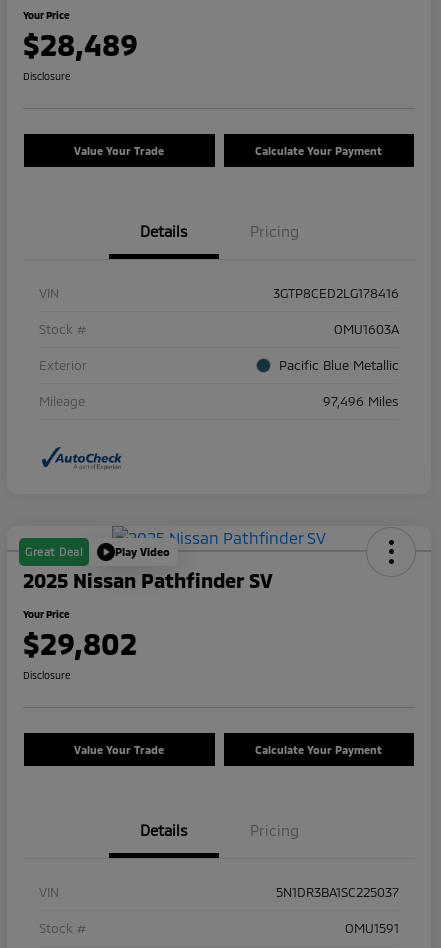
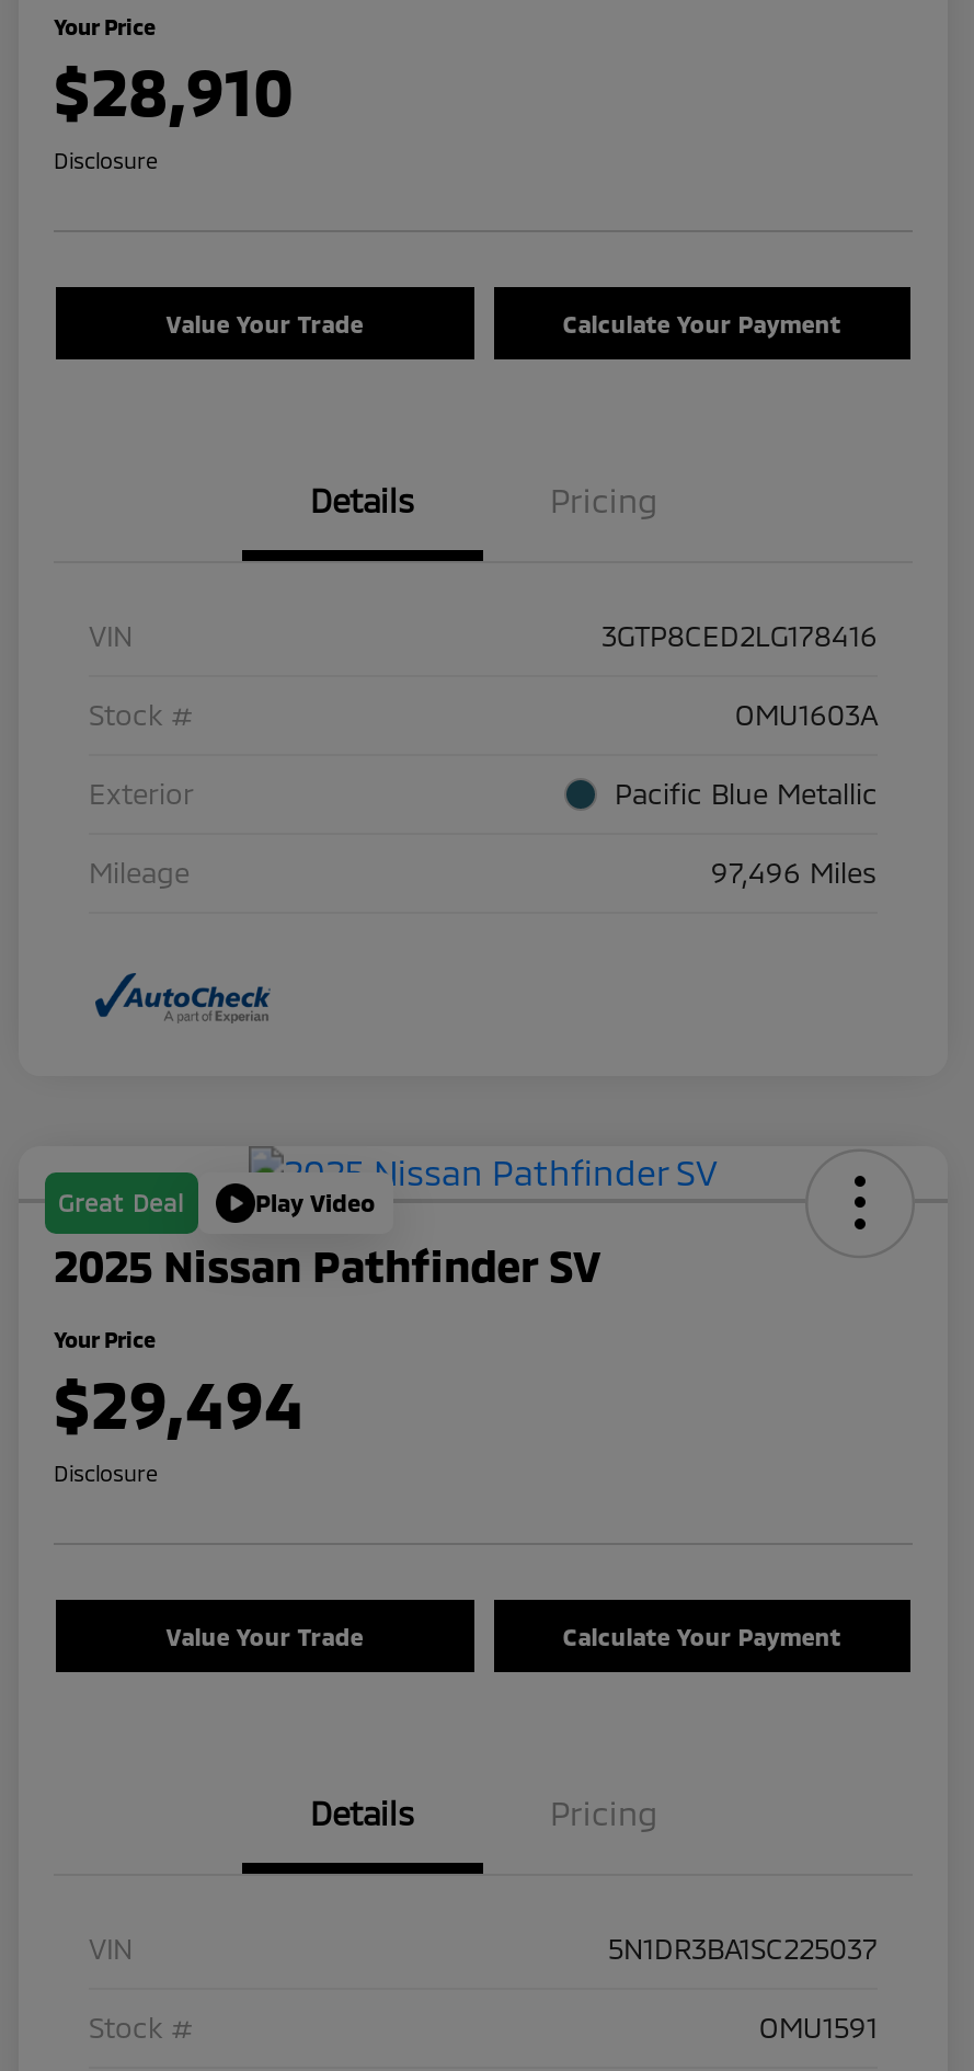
[23,26,138,62] $28,489 -> [54,50,295,128] $28,910
[23,625,137,661] $29,802 -> [54,1363,303,1442] $29,494

